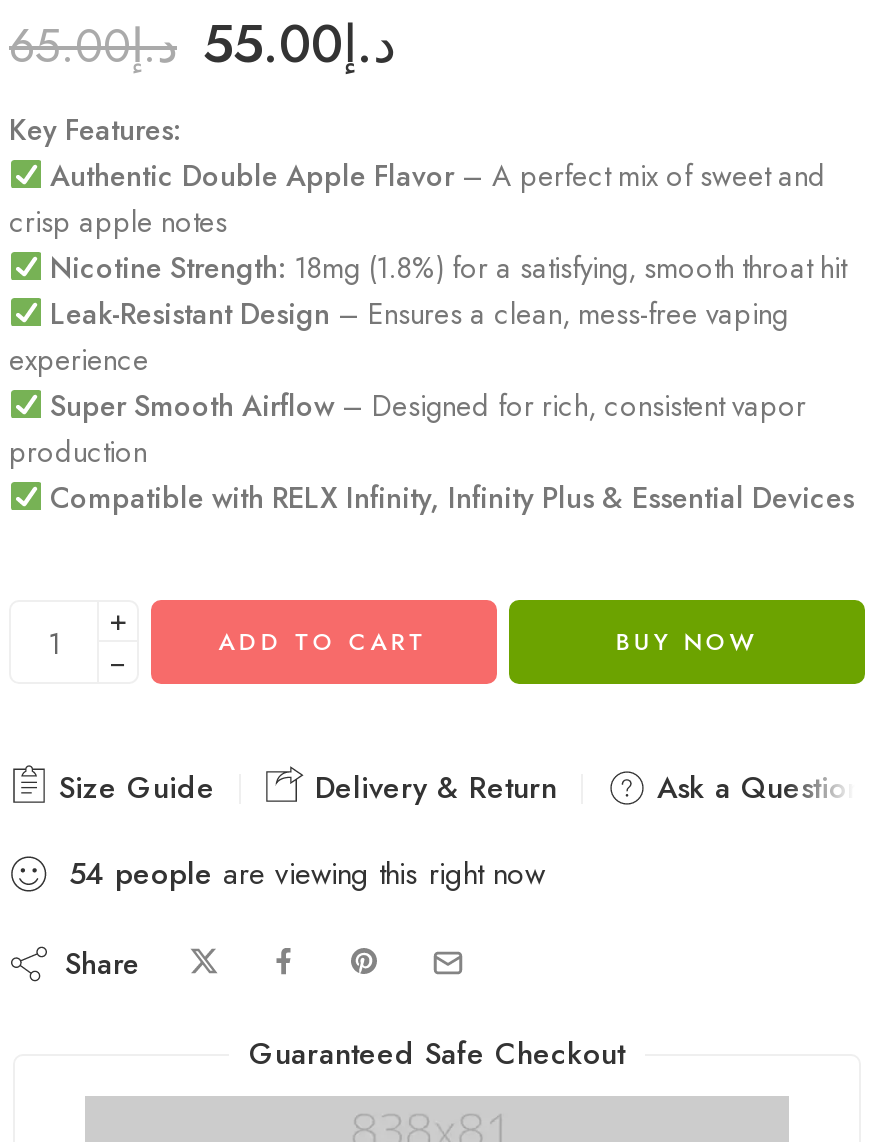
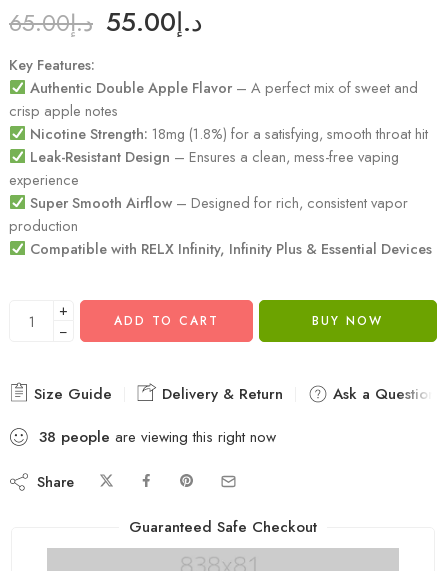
[69,852,545,896] 54 people are viewing this right now -> [39,426,276,448] 38 people are viewing this right now

